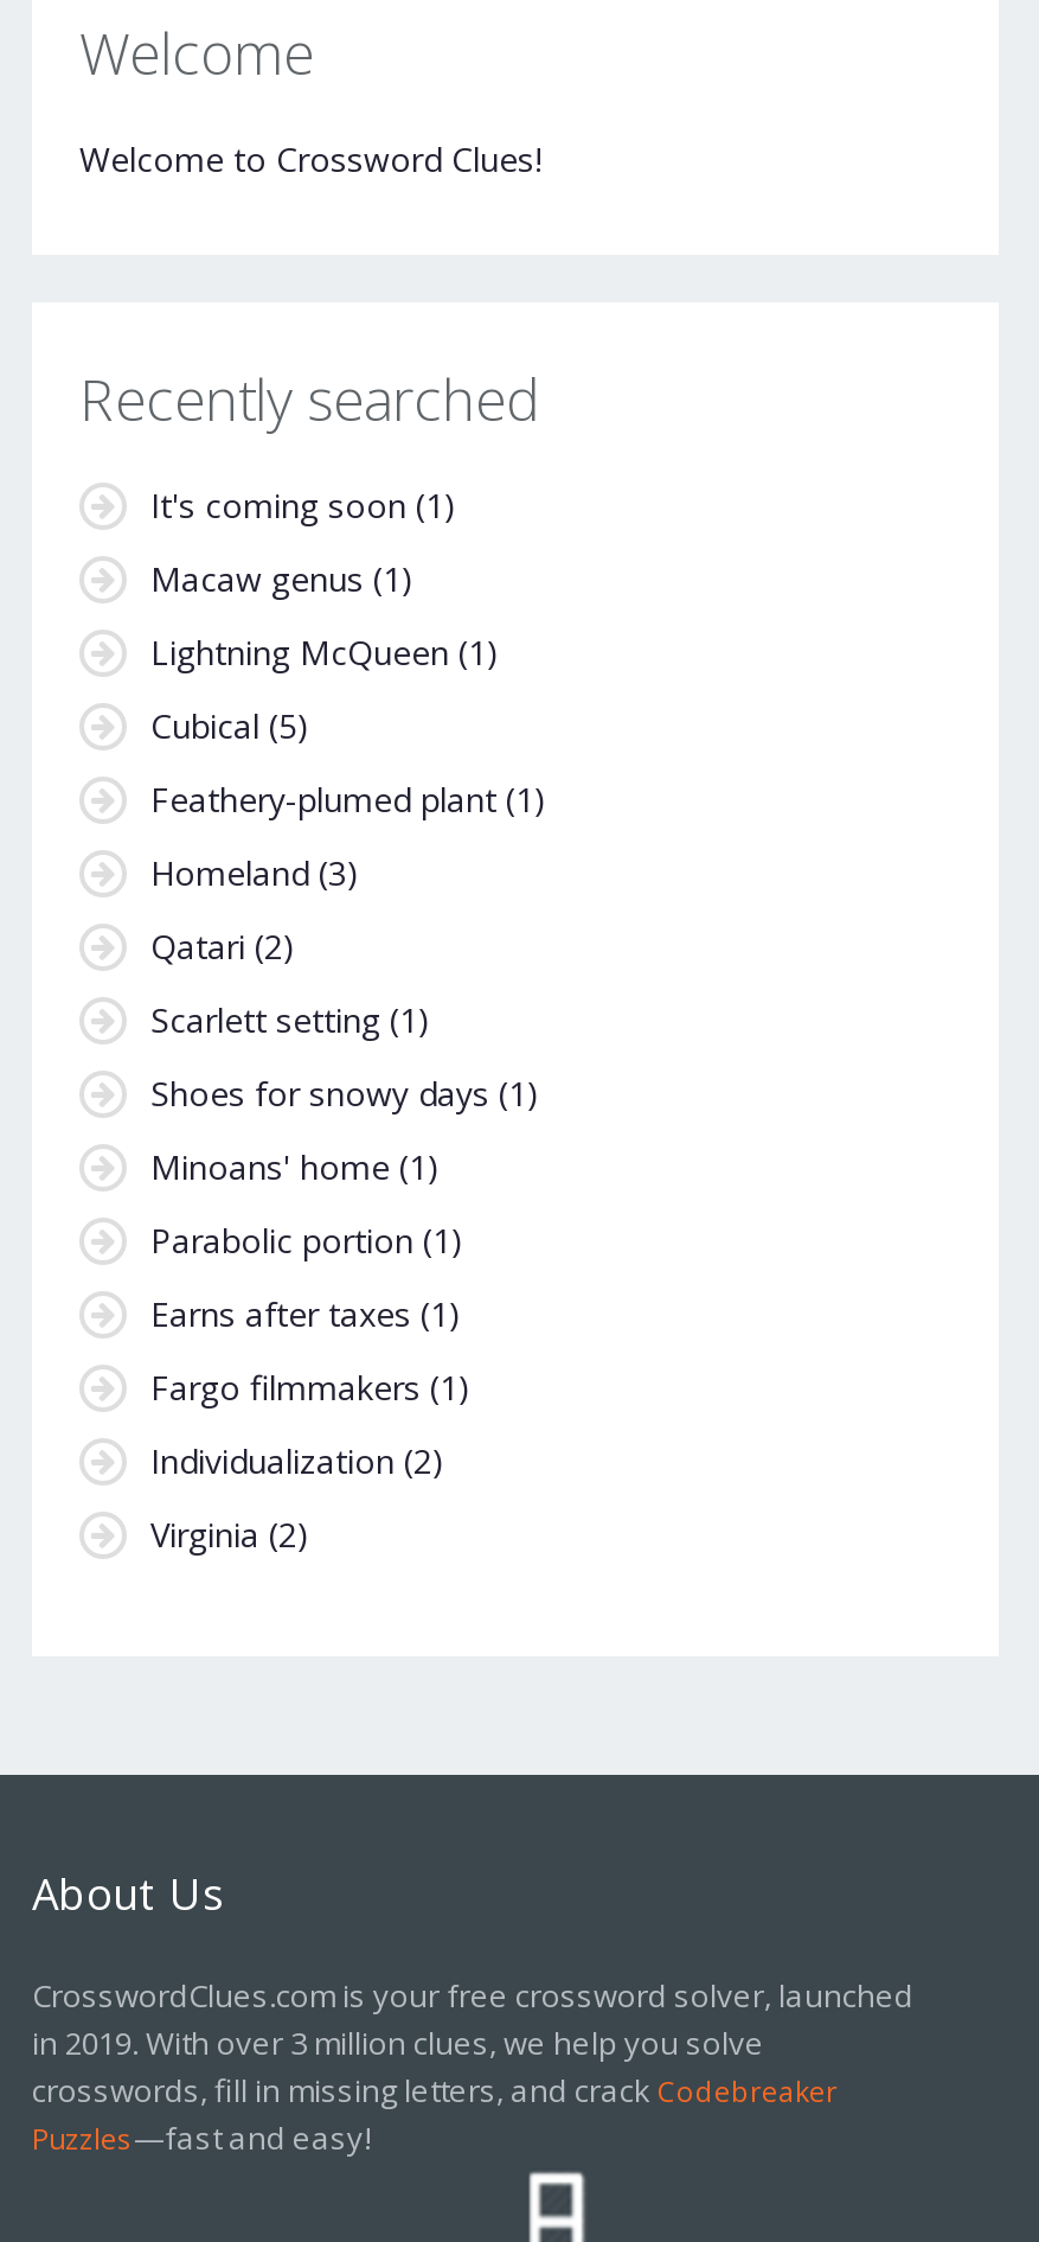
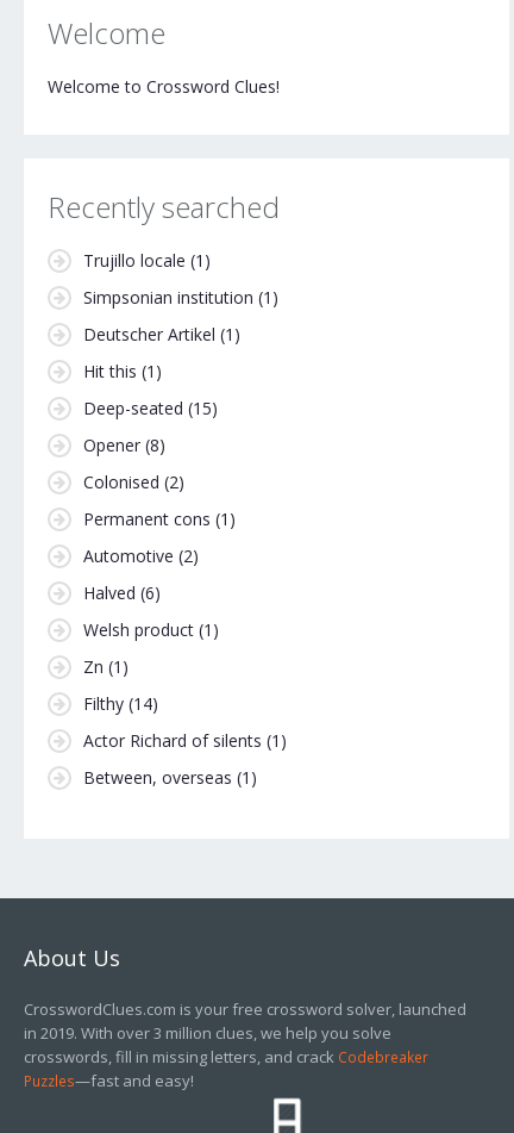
[150,483,456,528] It's coming soon (1) -> [83,249,211,272] Trujillo locale (1)
[150,556,413,601] Macaw genus (1) -> [83,286,278,309] Simpsonian institution (1)
[150,630,499,675] Lightning McQueen (1) -> [83,323,240,345] Deutscher Artikel (1)
[150,703,309,748] Cubical (5) -> [83,360,162,382] Hit this (1)
[150,777,546,822] Feathery-plumed plant (1) -> [83,397,218,419] Deep-seated (15)
[150,850,359,895] Homeland (3) -> [83,434,165,456] Opener (8)
[150,924,295,969] Qatari (2) -> [83,471,184,493] Colonised (2)
[150,997,430,1042] Scarlett setting (1) -> [83,508,236,530] Permanent cons (1)
[150,1071,539,1116] Shoes for snowy days (1) -> [83,544,199,567] Automotive (2)
[150,1144,440,1189] Minoans' home (1) -> [83,581,161,604] Halved (6)
[150,1218,463,1263] Parabolic portion (1) -> [83,618,219,641] Welsh product (1)
[150,1291,461,1336] Earns after taxes (1) -> [83,655,128,678] Zn (1)
[150,1365,470,1410] Fargo filmmakers (1) -> [83,692,158,715] Filthy (14)
[150,1438,444,1483] Individualization (2) -> [83,729,287,752] Actor Richard of silents (1)
[150,1512,309,1557] Virginia (2) -> [83,766,257,789] Between, overseas (1)

